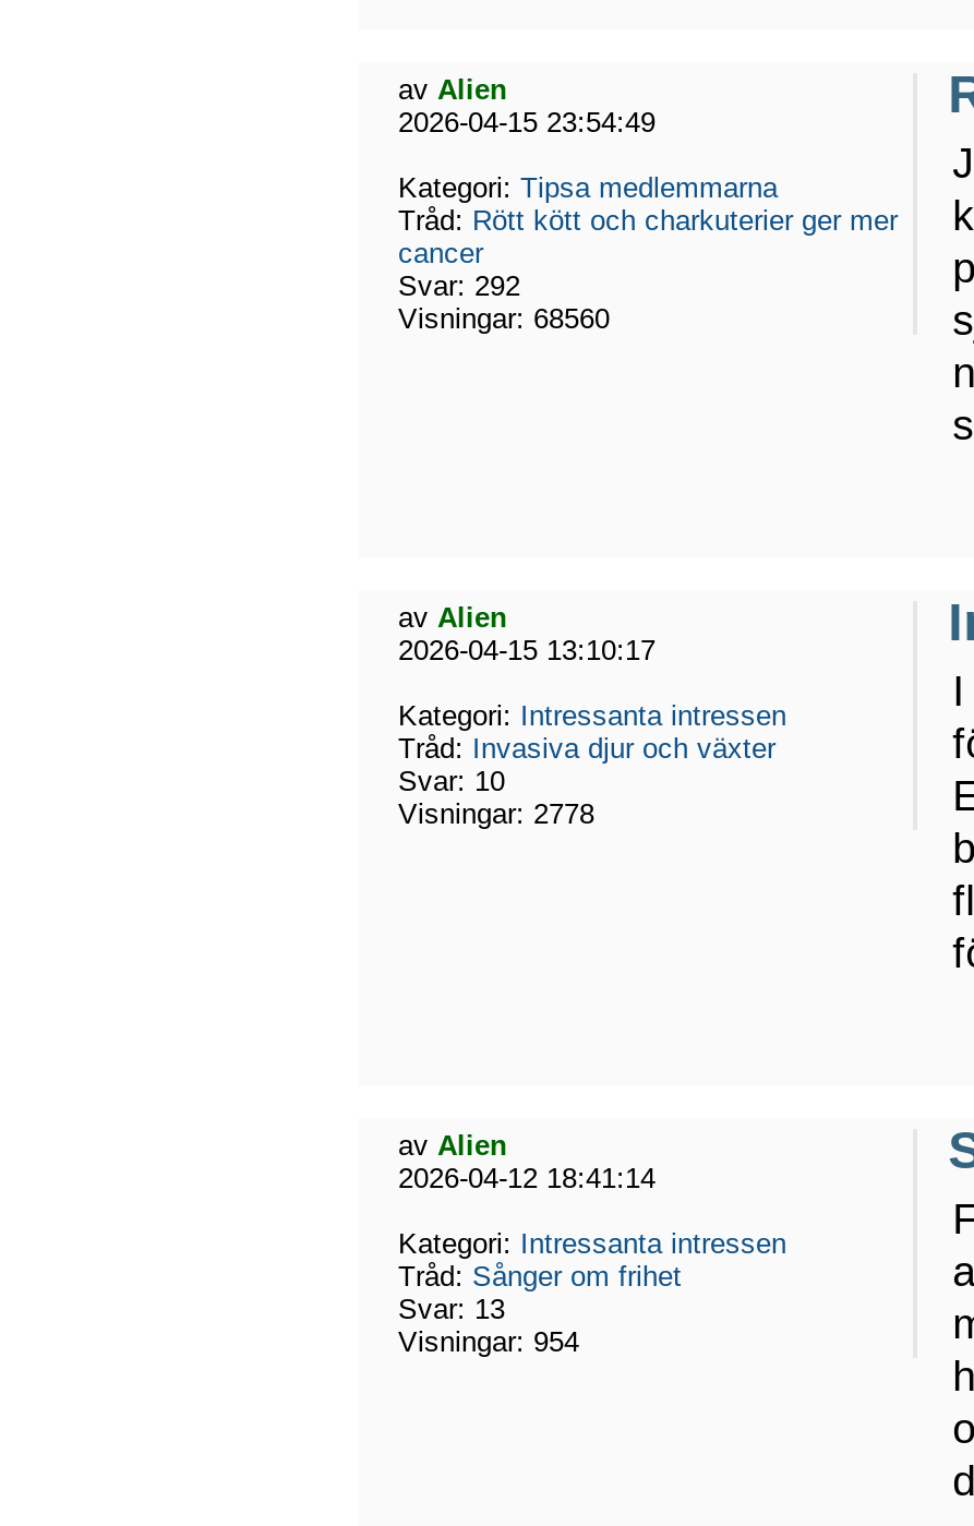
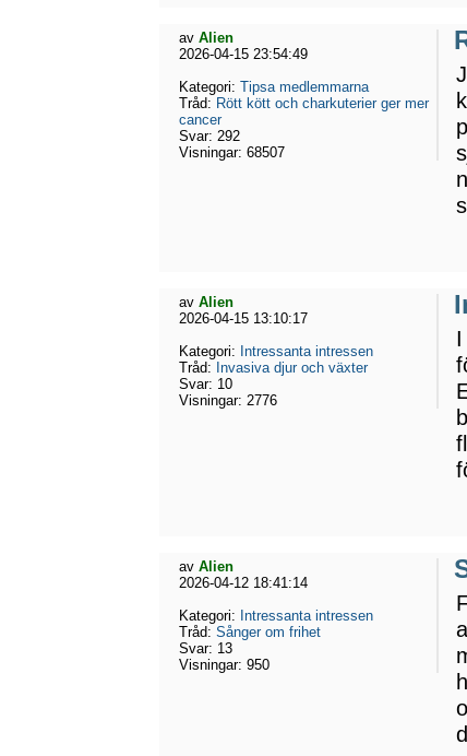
[398,303,610,336] Visningar: 68560 -> [179,145,285,161] Visningar: 68507
[398,798,594,831] Visningar: 2778 -> [179,392,277,409] Visningar: 2776
[398,1326,579,1358] Visningar: 954 -> [179,657,270,673] Visningar: 950

